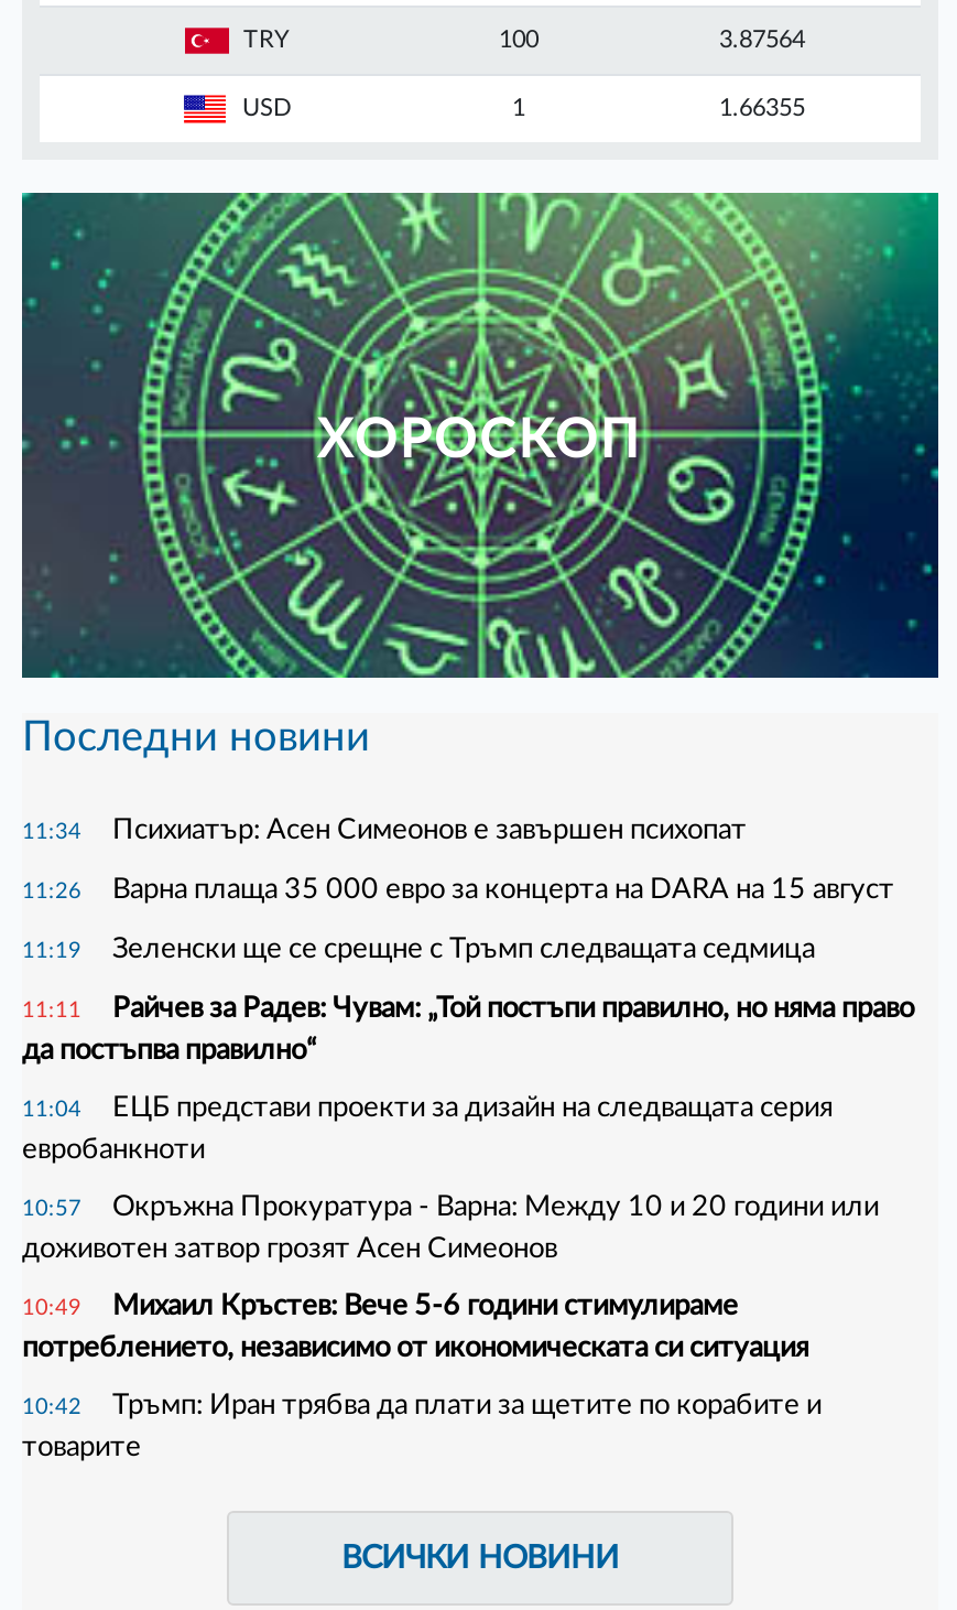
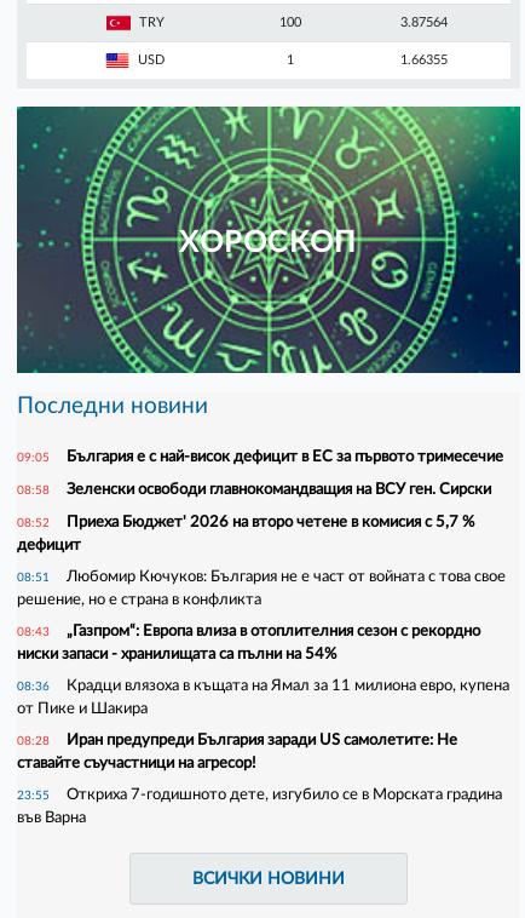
[22,816,914,1459] 11:34 | Психиатър: Асен Симеонов е завършен психопат | 11:26 | Варна плаща 35 000 евро за концерта на DARA на 15 август | 11:19 | Зеленски ще се срещне с Тръмп следващата седмица | 11:11 | Райчев за Радев: Чувам: „Той постъпи правилно, но няма право | да постъпва правилно“ | 11:04 | ЕЦБ представи проекти за дизайн на следващата серия | евробанкноти | 10:57 | Окръжна Прокуратура - Варна: Между 10 и 20 години или | доживотен затвор грозят Асен Симеонов | 10:49 | Михаил Кръстев: Вече 5-6 години стимулираме | потреблението, независимо от икономическата си ситуация | 10:42 | Тръмп: Иран трябва да плати за щетите по корабите и | товарите -> [17,449,509,824] 09:05 | България е с най-висок дефицит в ЕС за първото тримесечие | 08:58 | Зеленски освободи главнокомандващия на ВСУ ген. Сирски | 08:52 | Приеха Бюджет' 2026 на второ четене в комисия с 5,7 % | дефицит | 08:51 | Любомир Кючуков: България не е част от войната с това свое | решение, но е страна в конфликта | 08:43 | „Газпром“: Европа влиза в отоплителния сезон с рекордно | ниски запаси - хранилищата са пълни на 54% | 08:36 | Крадци влязоха в къщата на Ямал за 11 милиона евро, купена | от Пике и Шакира | 08:28 | Иран предупреди България заради US самолетите: Не | ставайте съучастници на агресор! | 23:55 | Откриха 7-годишното дете, изгубило се в Морската градина | във Варна

